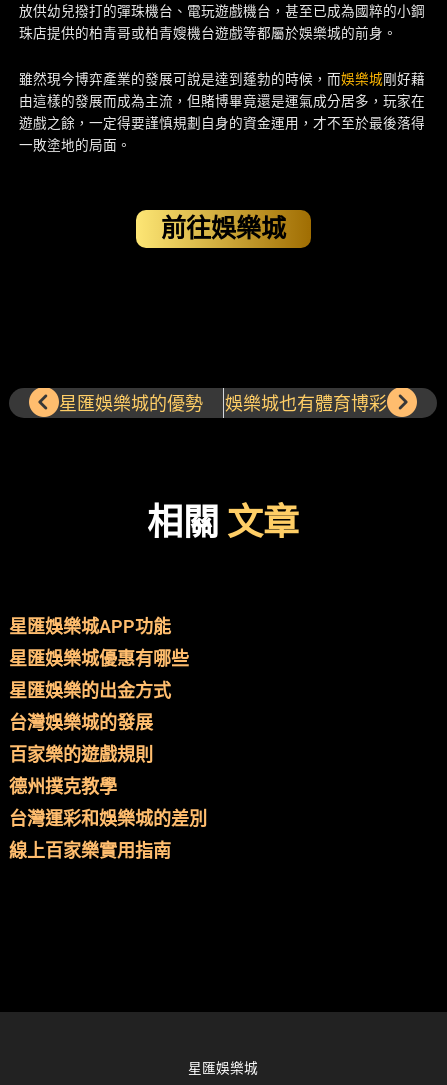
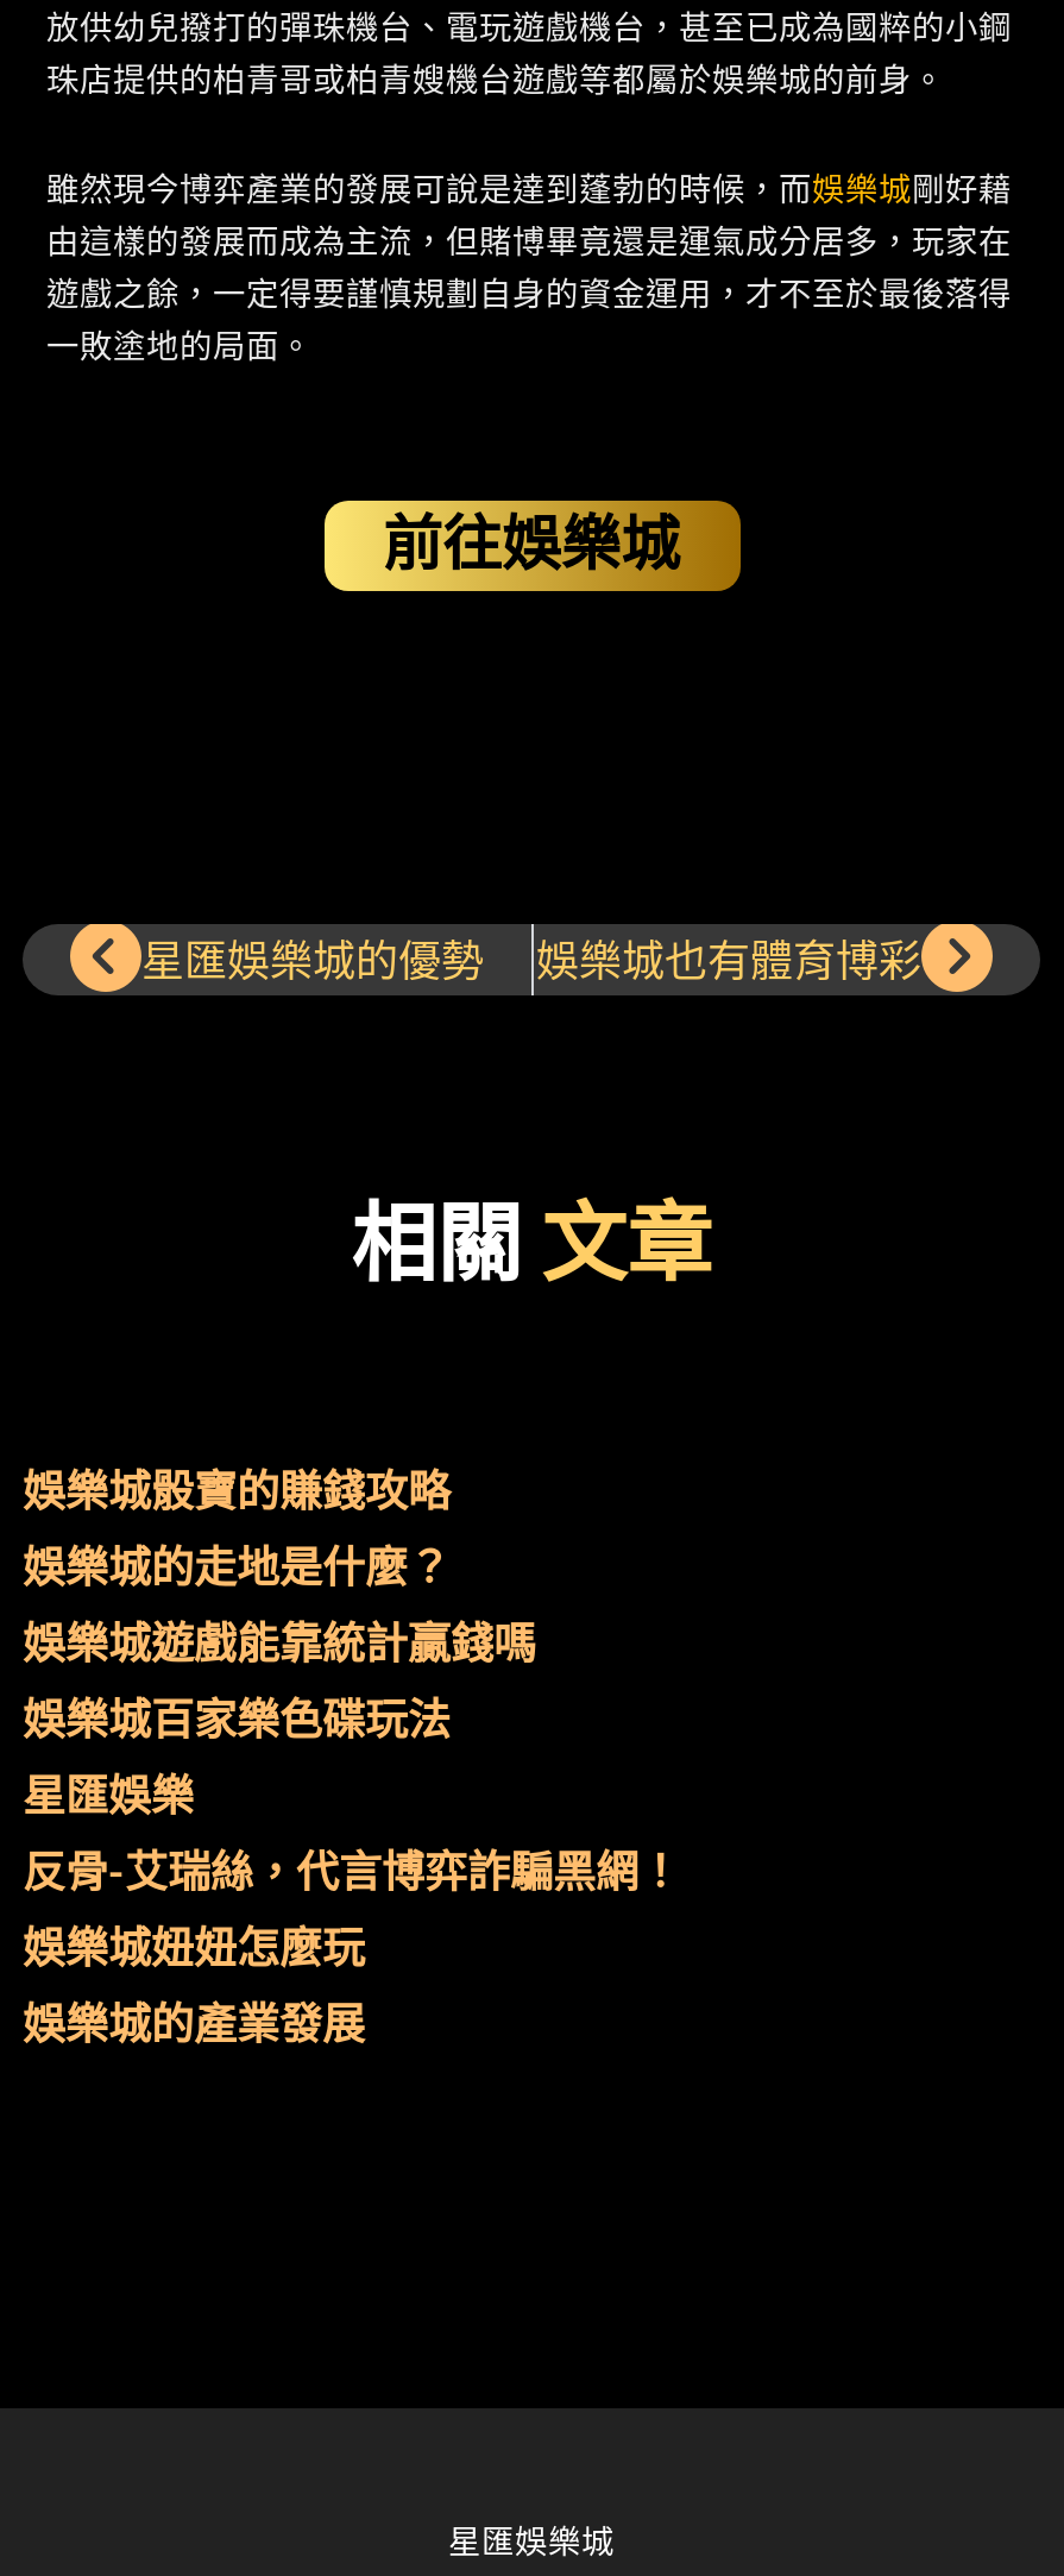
[9,616,171,637] 星匯娛樂城APP功能 -> [23,1466,451,1516] 娛樂城骰寶的賺錢攻略
[9,648,189,669] 星匯娛樂城優惠有哪些 -> [23,1542,451,1592] 娛樂城的走地是什麼？
[9,680,171,701] 星匯娛樂的出金方式 -> [23,1618,536,1668] 娛樂城遊戲能靠統計贏錢嗎
[9,712,153,733] 台灣娛樂城的發展 -> [23,1694,451,1744] 娛樂城百家樂色碟玩法
[9,744,153,765] 百家樂的遊戲規則 -> [23,1770,194,1820] 星匯娛樂
[9,776,117,797] 德州撲克教學 -> [23,1846,681,1896] 反骨-艾瑞絲，代言博弈詐騙黑網！
[9,808,207,829] 台灣運彩和娛樂城的差別 -> [23,1922,365,1972] 娛樂城妞妞怎麼玩
[9,840,171,861] 線上百家樂實用指南 -> [23,1998,365,2048] 娛樂城的產業發展

